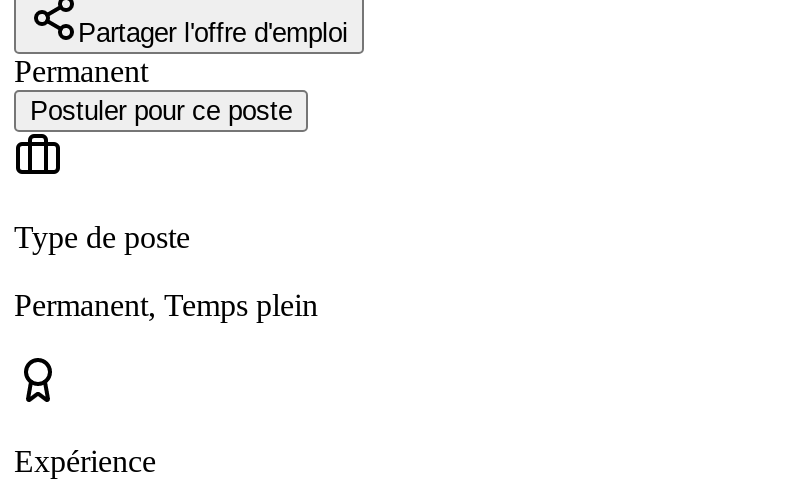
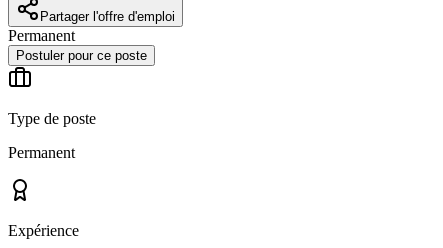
[14,288,318,322] Permanent, Temps plein -> [8,144,75,161] Permanent

